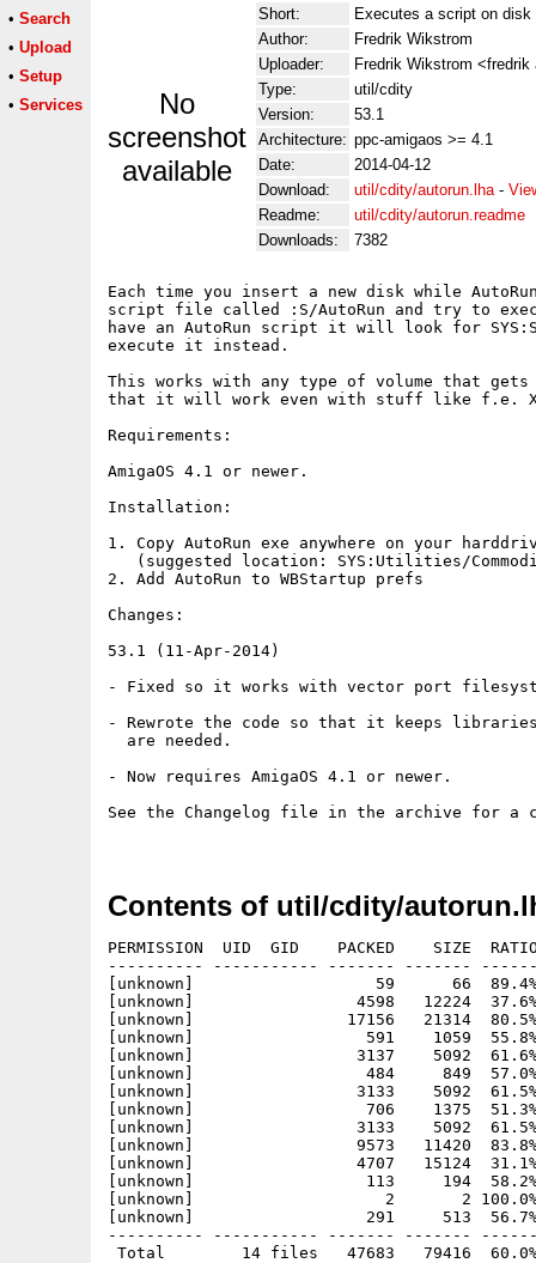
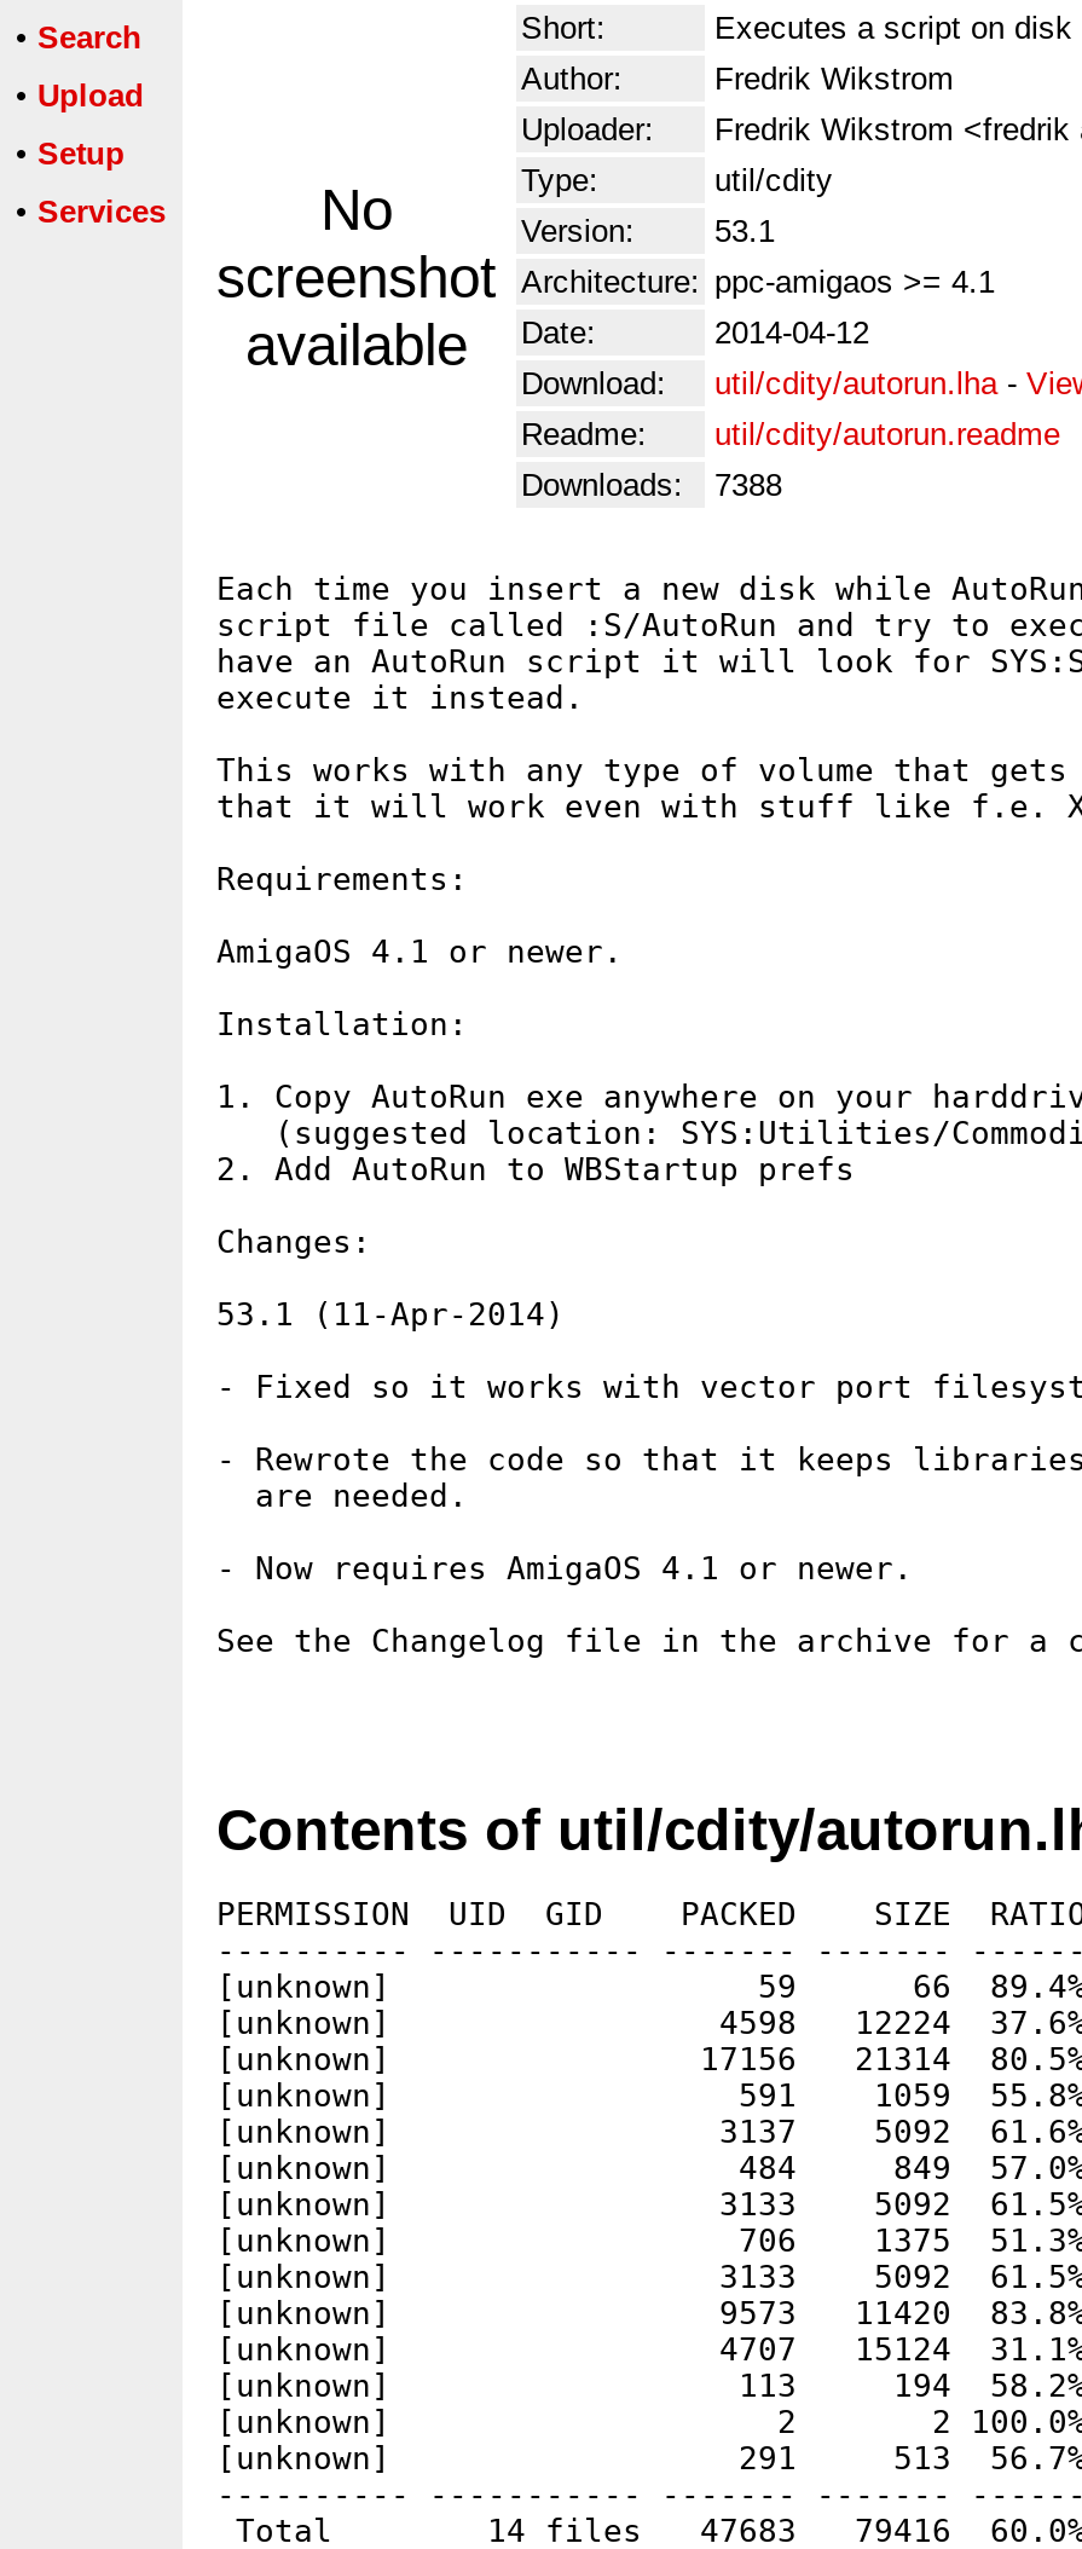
[258,231,388,249] Downloads: 7382 -> [521,467,782,503] Downloads: 7388

